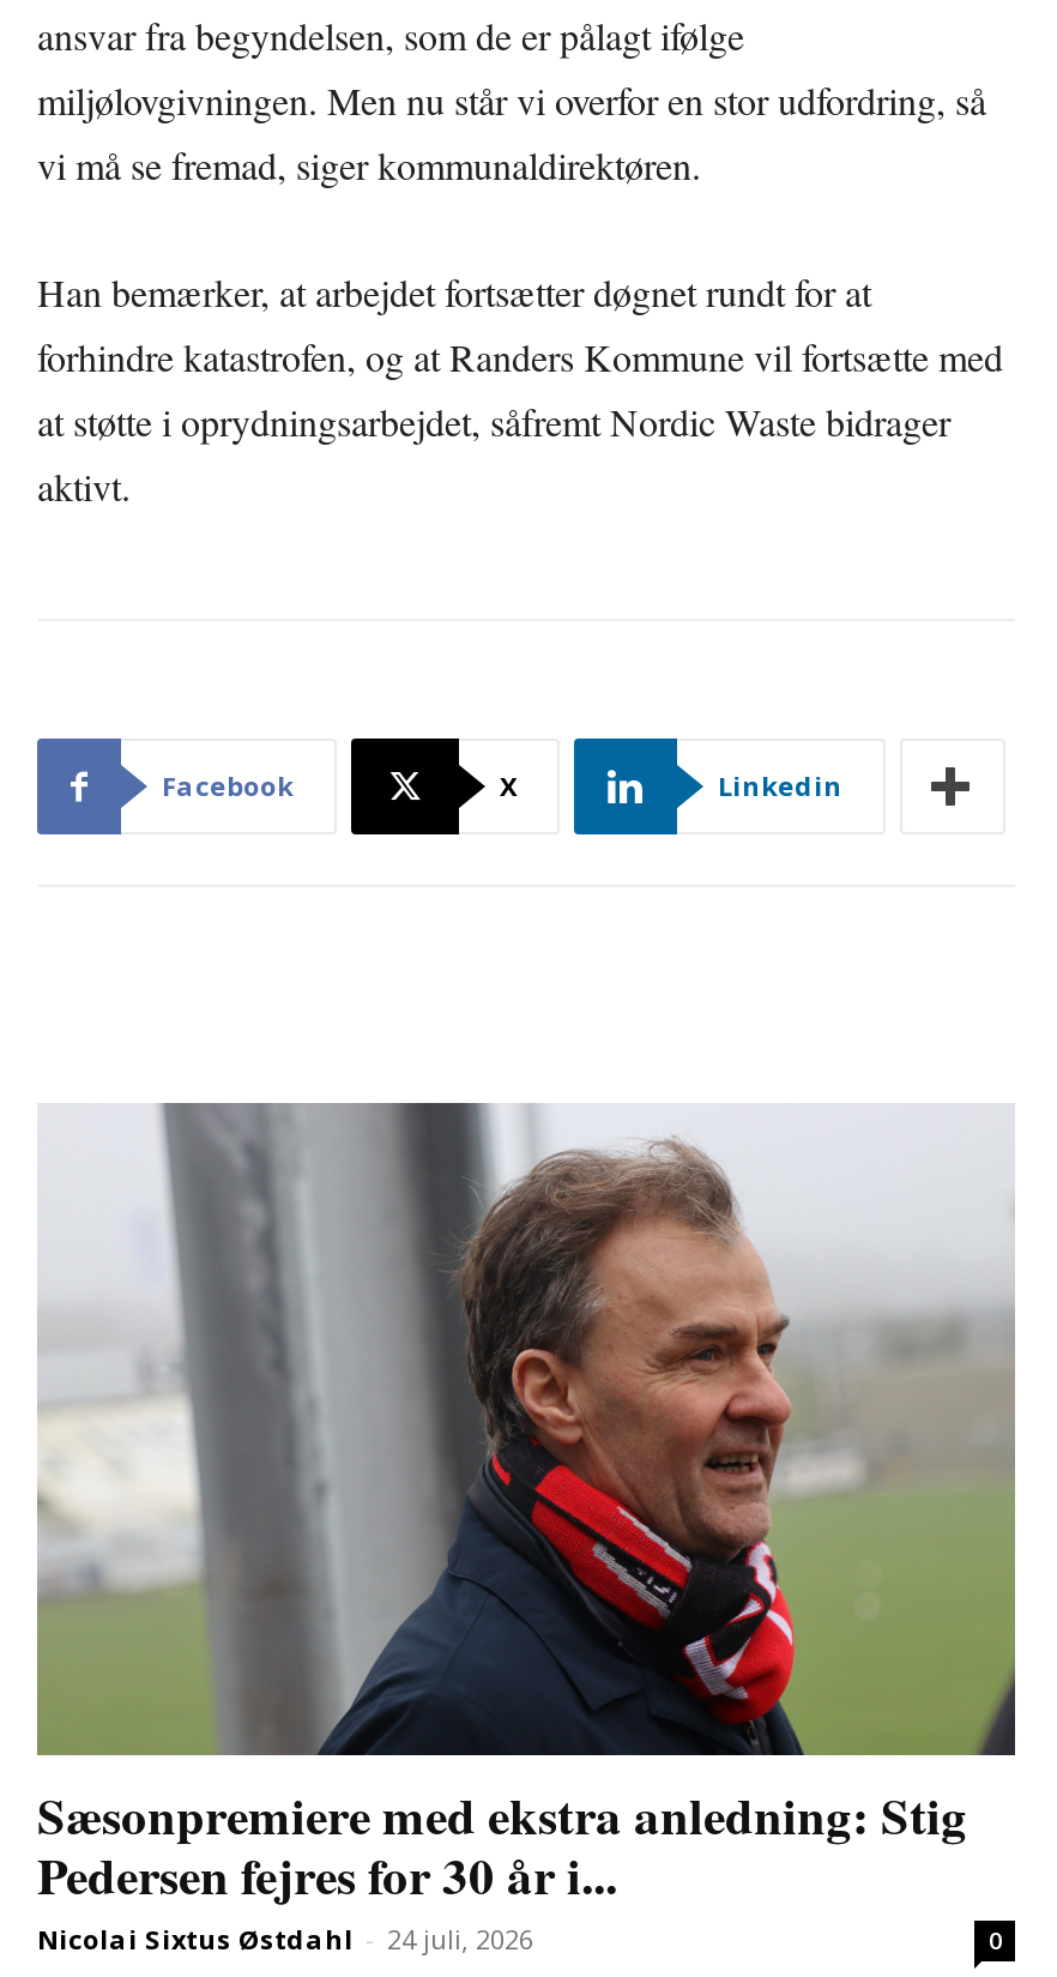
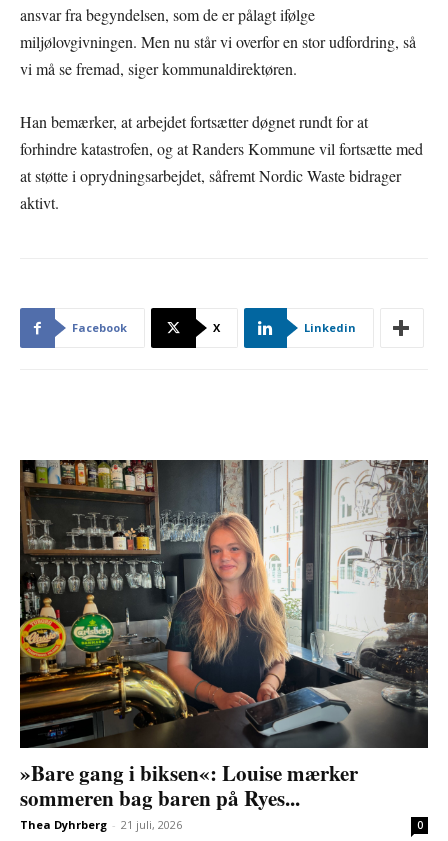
[35,1101,1017,1957] [image] | Sæsonpremiere med ekstra anledning: Stig | Pedersen fejres for 30 år i... | Nicolai Sixtus Østdahl - 24 juli, 2026 -> [19,459,429,832] [image] | »Bare gang i biksen«: Louise mærker | sommeren bag baren på Ryes... | Thea Dyhrberg - 21 juli, 2026

